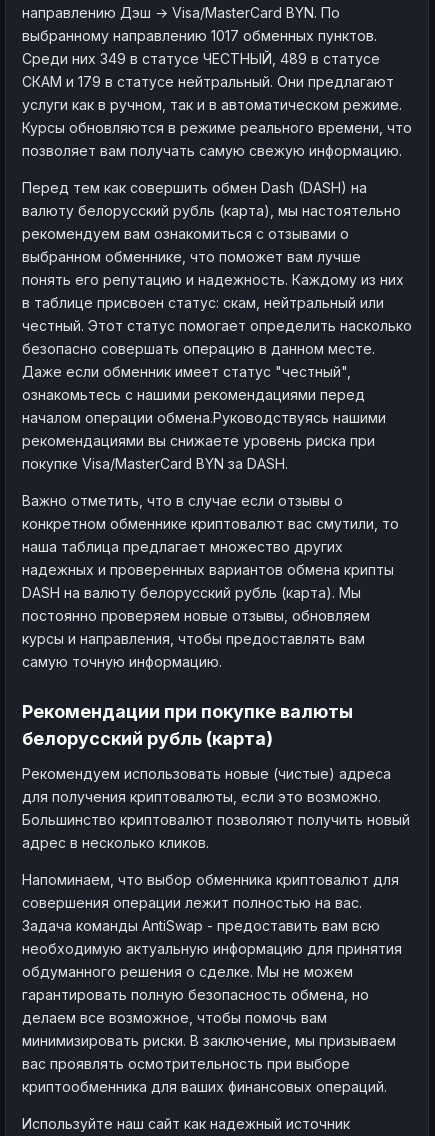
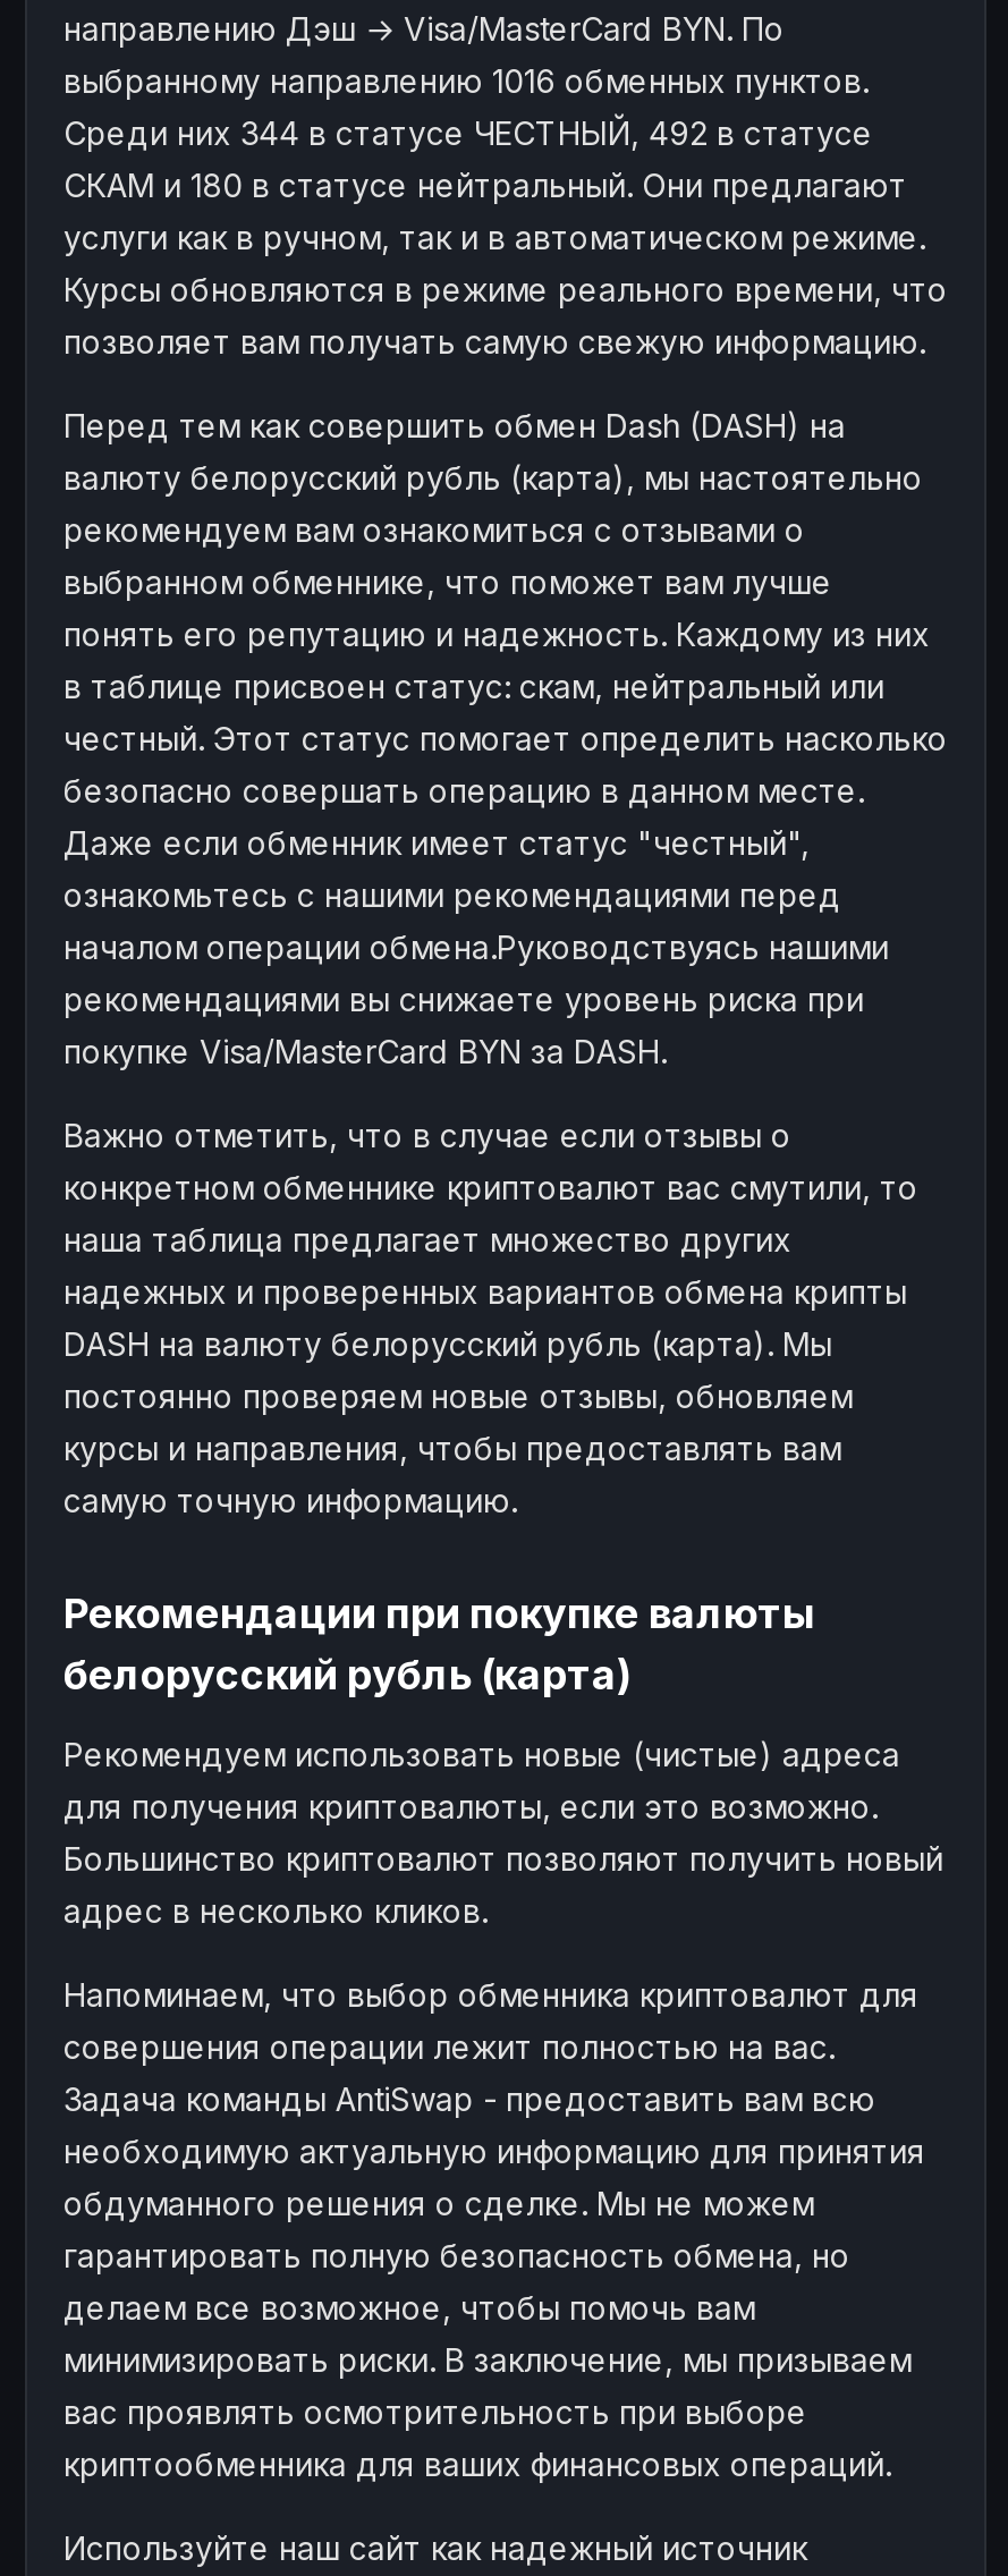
[22,26,377,43] выбранному направлению 1017 обменных пунктов. -> [63,60,869,99] выбранному направлению 1016 обменных пунктов.
[22,49,380,66] Среди них 349 в статусе ЧЕСТНЫЙ, 489 в статусе -> [63,112,873,151] Среди них 344 в статусе ЧЕСТНЫЙ, 492 в статусе
[22,72,394,89] СКАМ и 179 в статусе нейтральный. Они предлагают -> [63,164,907,203] СКАМ и 180 в статусе нейтральный. Они предлагают

